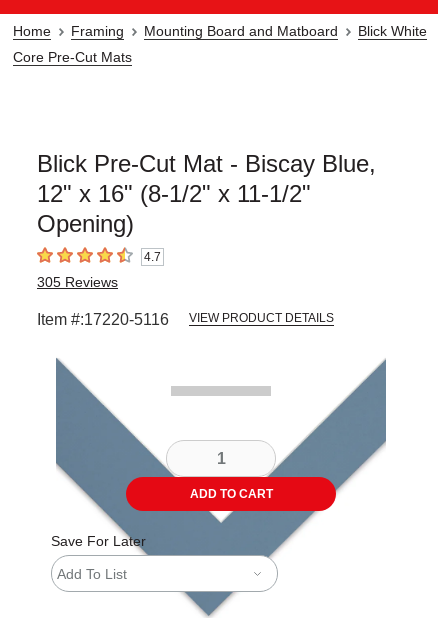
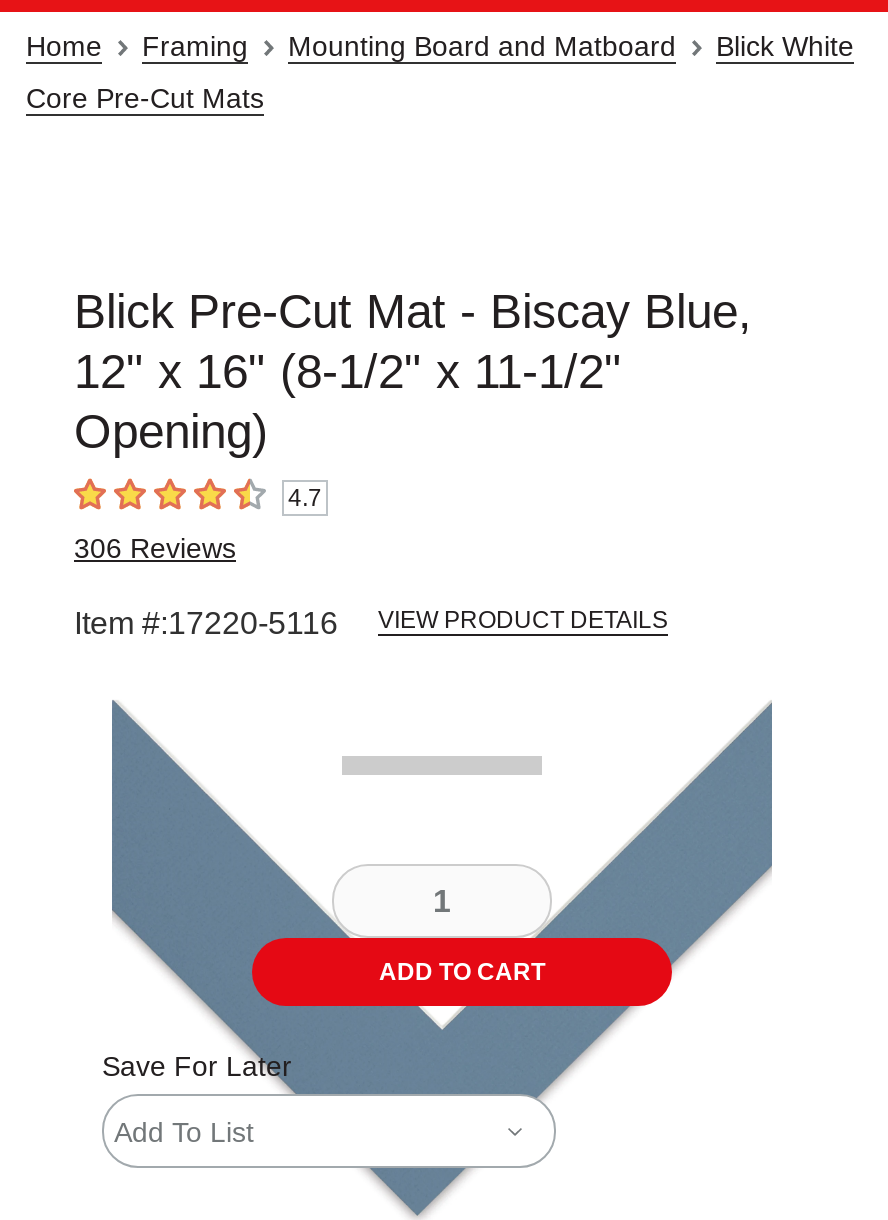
[37,274,118,290] 305 Reviews -> [74,532,236,564] 306 Reviews

